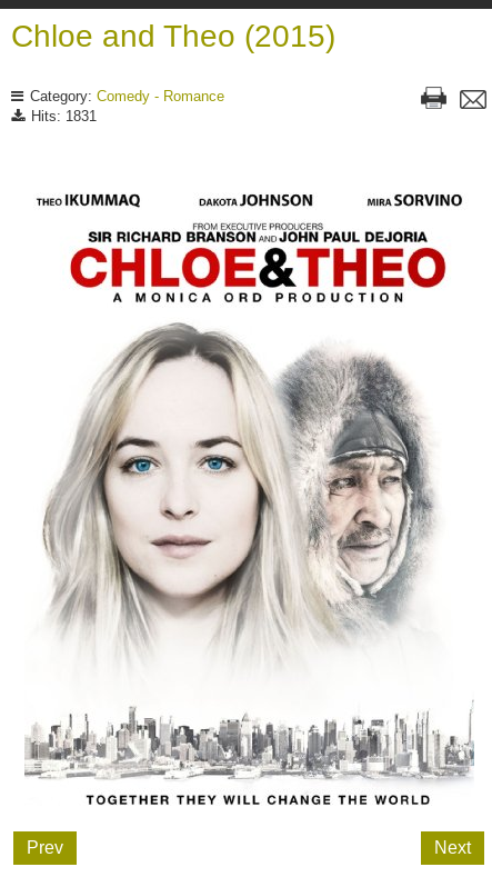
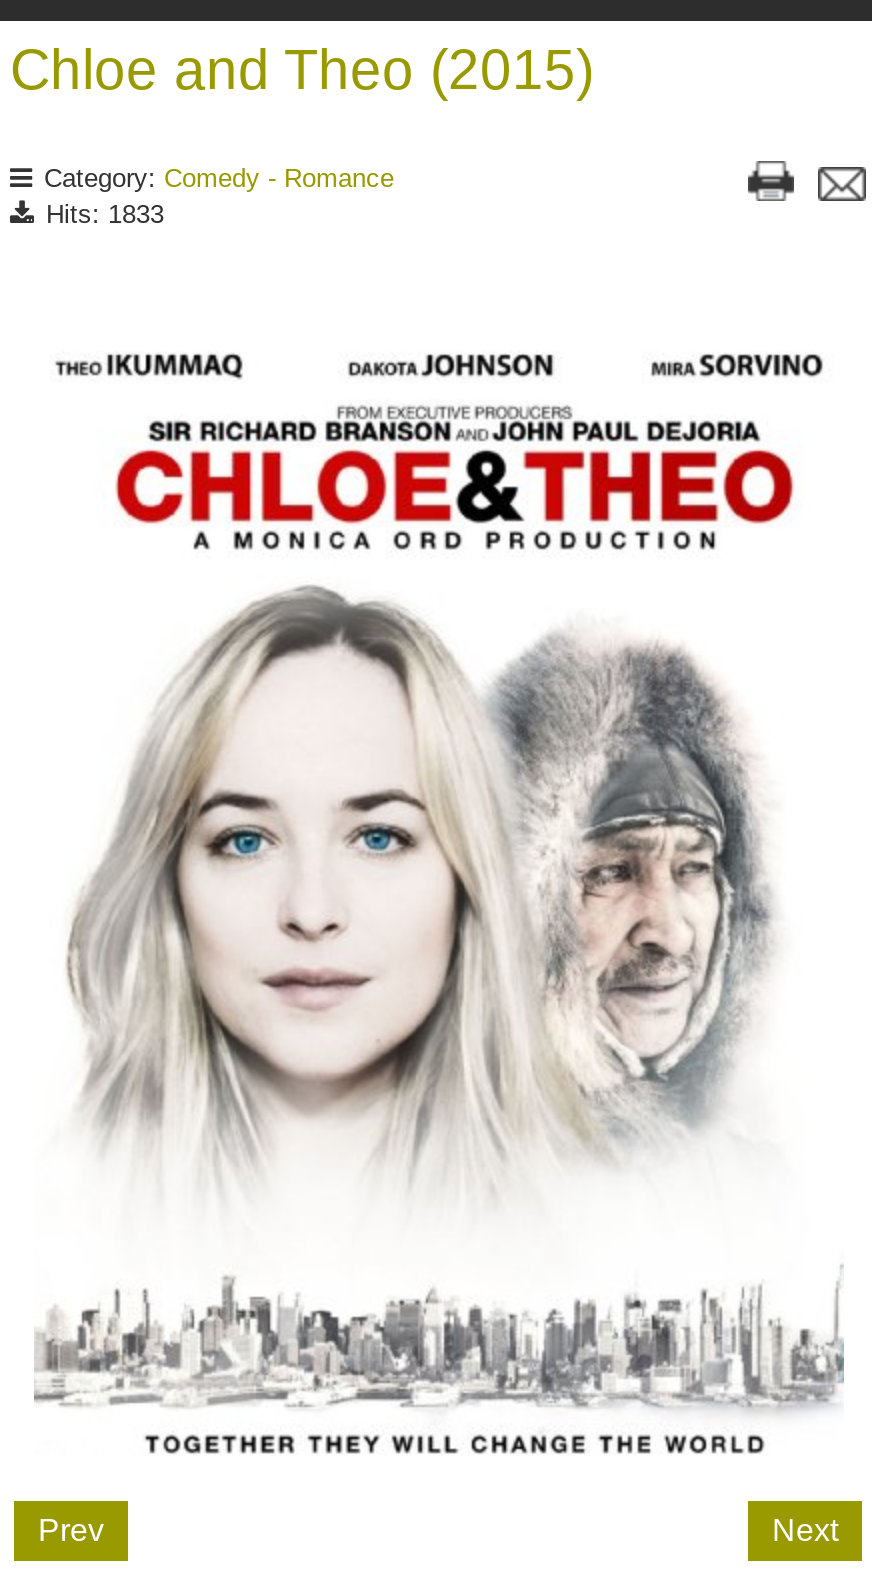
[31,108,97,124] Hits: 1831 -> [46,199,164,229] Hits: 1833

